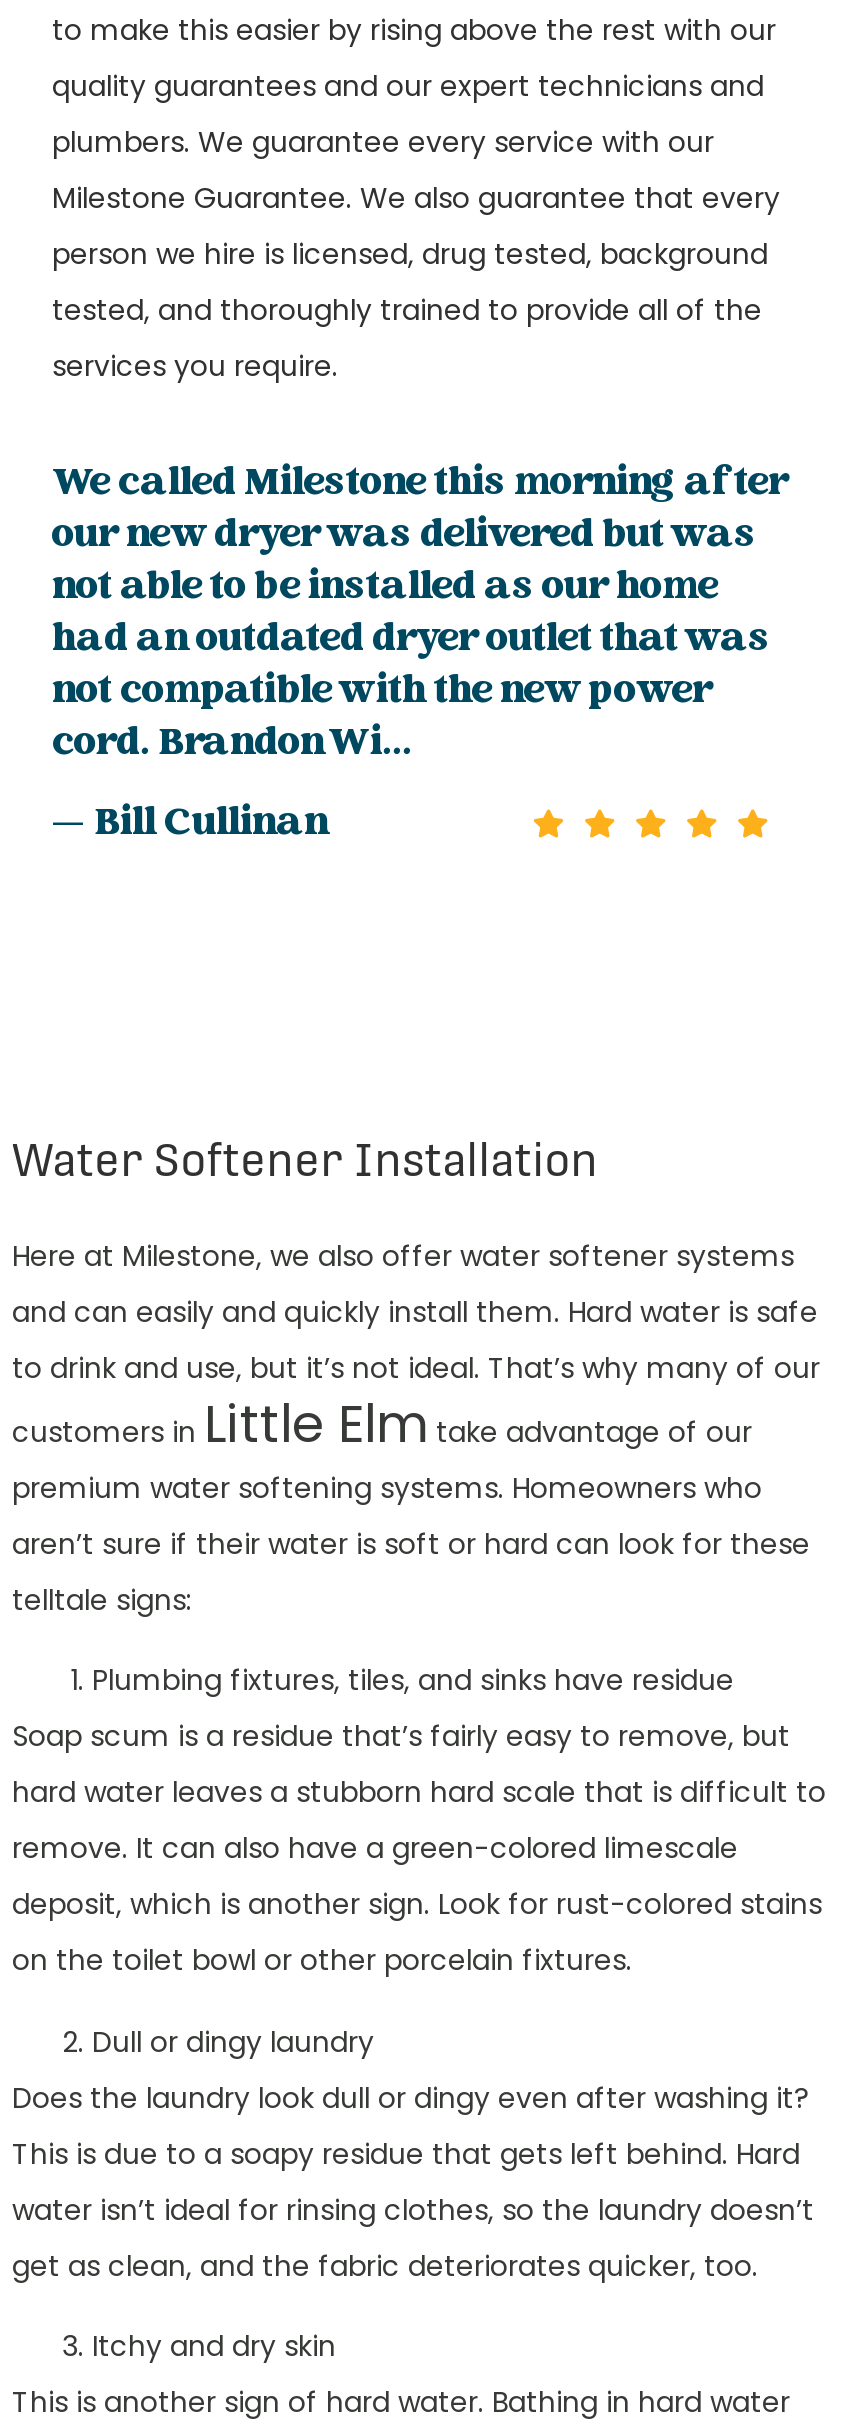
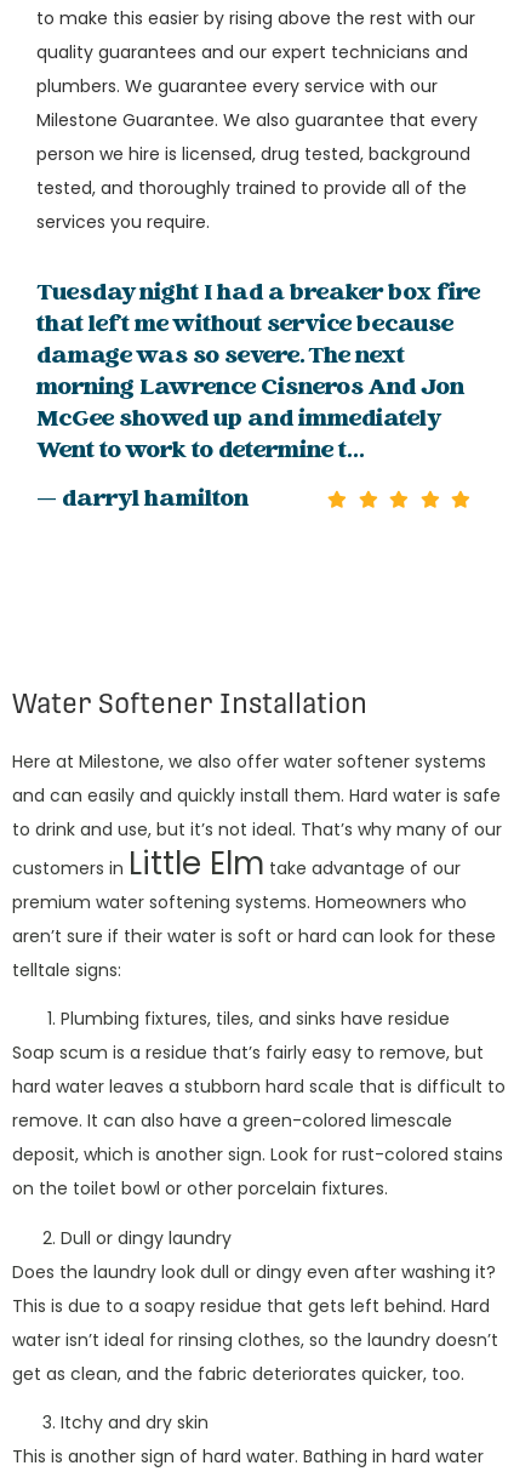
[52,454,788,856] We called Milestone this morning after | our new dryer was delivered but was | not able to be installed as our home | had an outdated dryer outlet that was | not compatible with the new power | cord. Brandon Wi... | — Bill Cullinan -> [36,275,480,519] Tuesday night I had a breaker box fire | that left me without service because | damage was so severe. The next | morning Lawrence Cisneros And Jon | McGee showed up and immediately | Went to work to determine t... | — darryl hamilton

